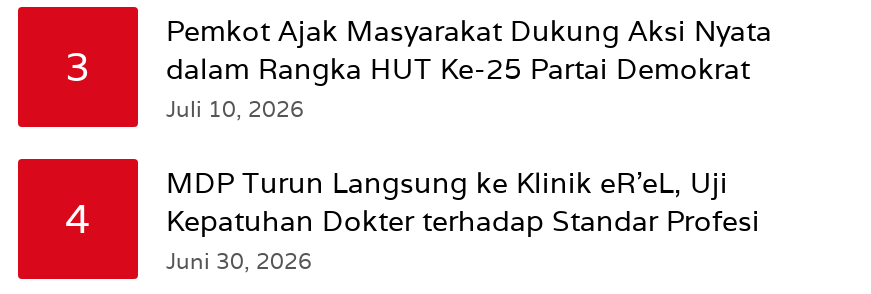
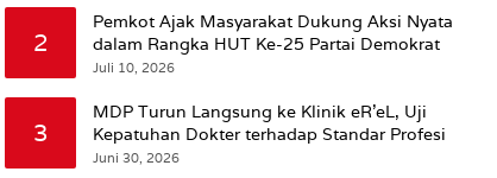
[65,41,91,93] 3 -> [33,27,48,58] 2
[65,193,91,245] 4 -> [33,117,48,148] 3

